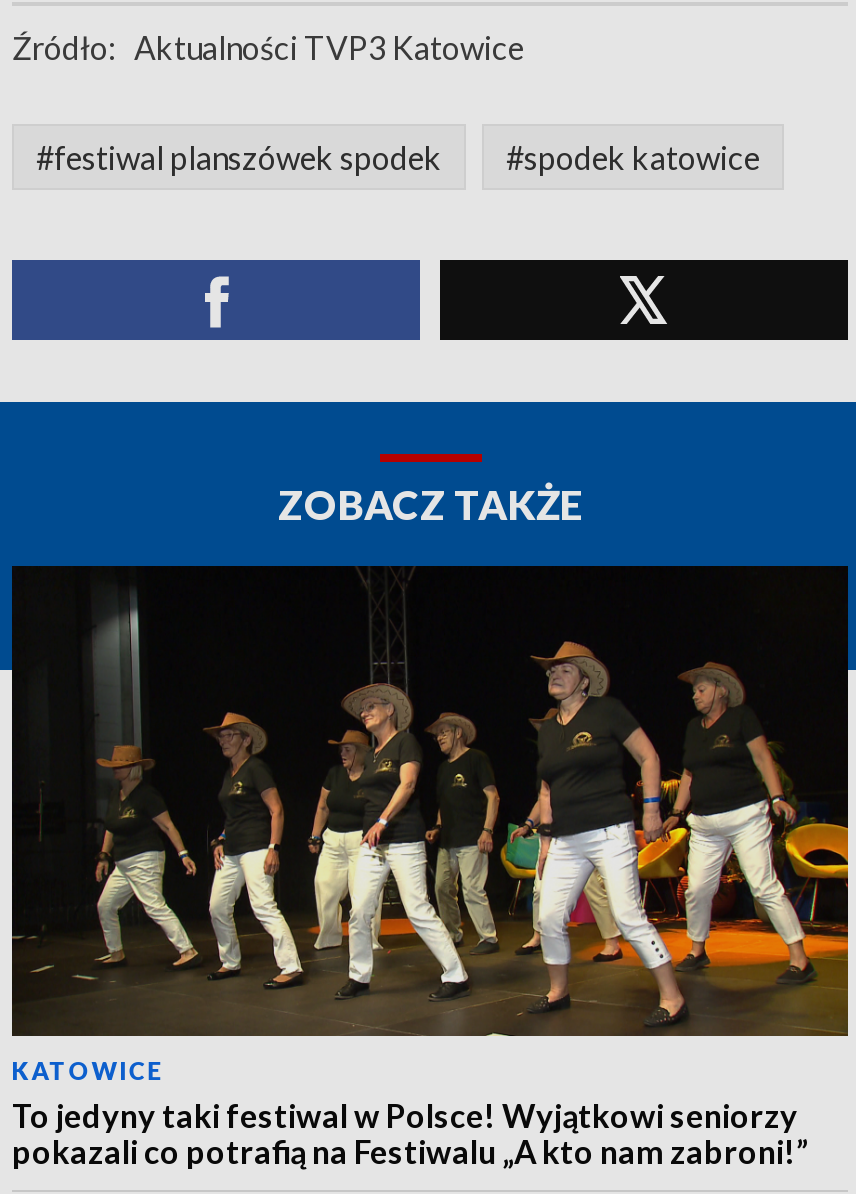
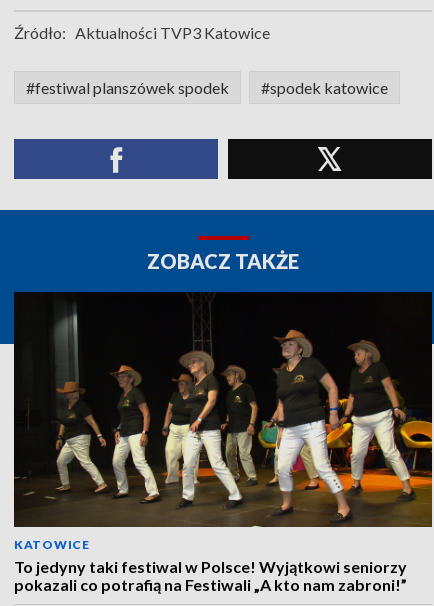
[12,1132,808,1170] pokazali co potrafią na Festiwalu „A kto nam zabroni!” -> [14,575,407,594] pokazali co potrafią na Festiwali „A kto nam zabroni!”

